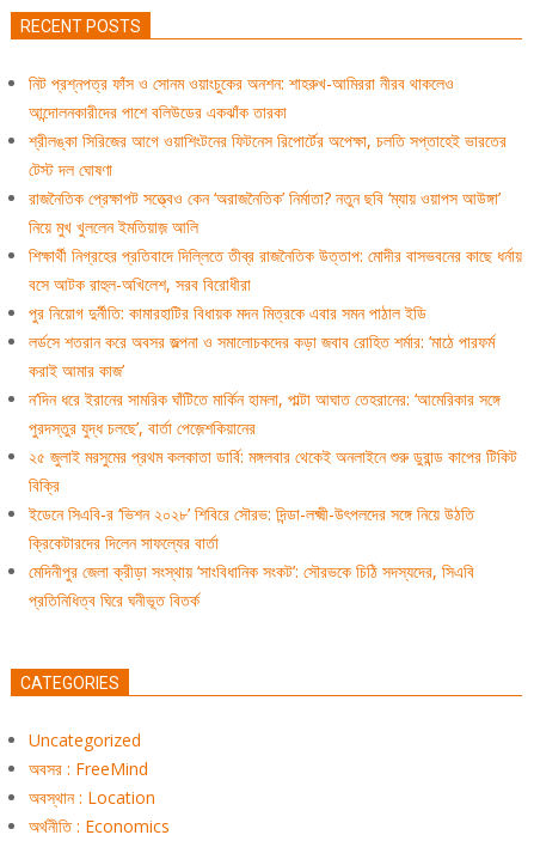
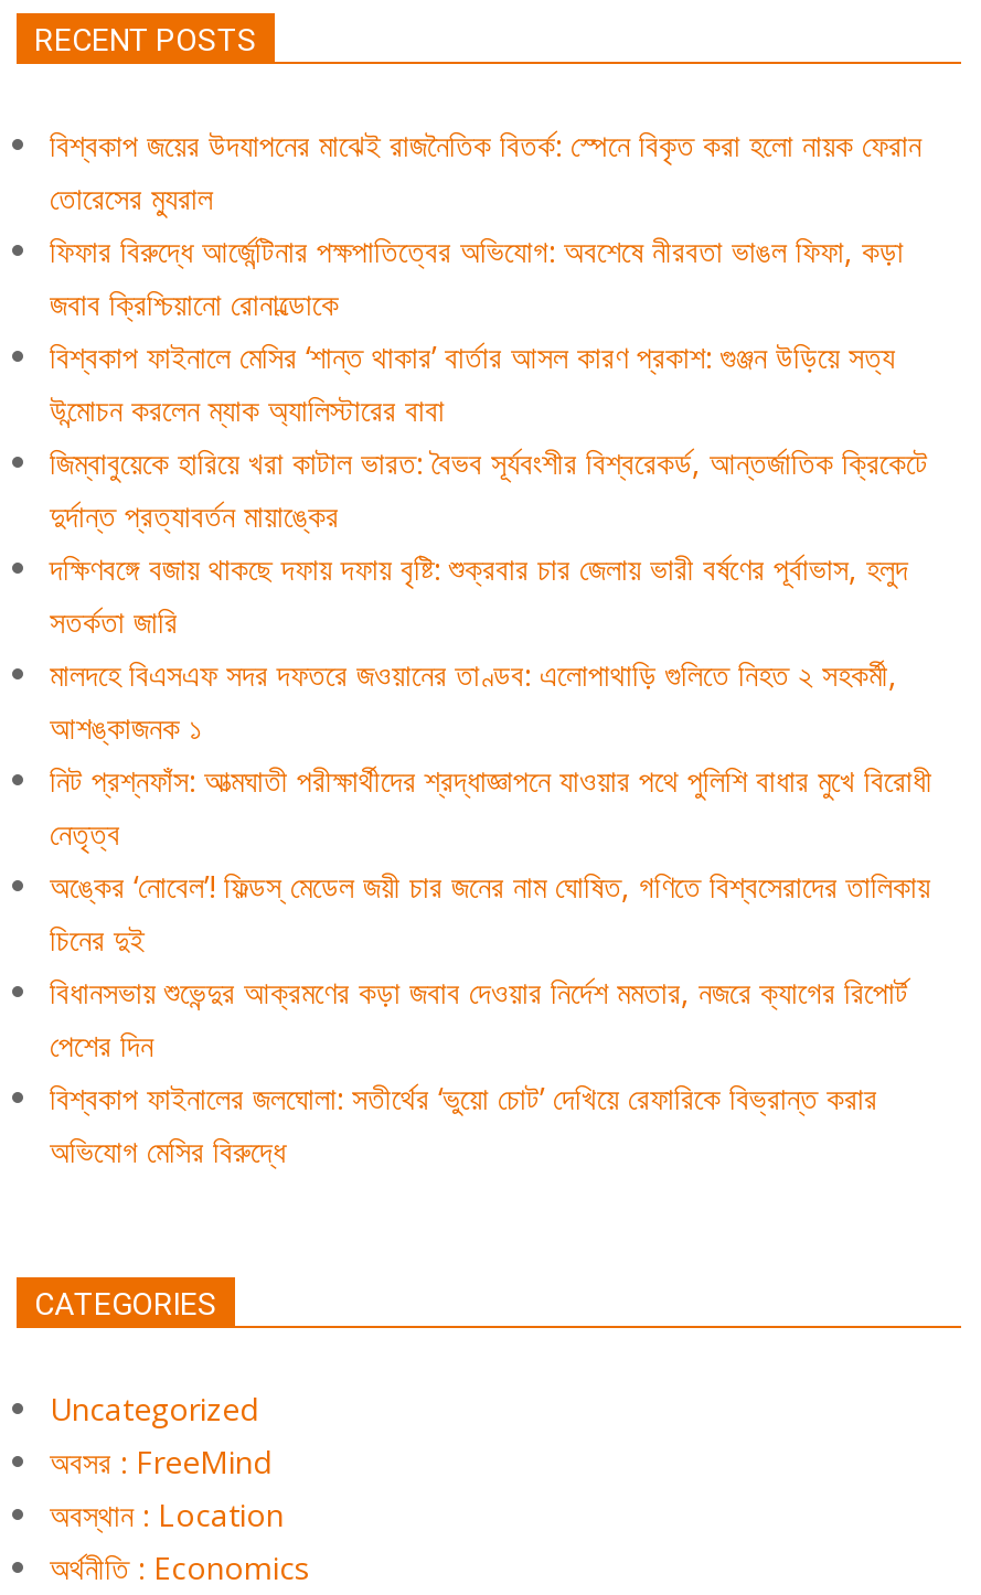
[29,72,522,611] নিট প্রশ্নপত্র ফাঁস ও সোনম ওয়াংচুকের অনশন: শাহরুখ-আমিররা নীরব থাকলেও | আন্দোলনকারীদের পাশে বলিউডের একঝাঁক তারকা | শ্রীলঙ্কা সিরিজের আগে ওয়াশিংটনের ফিটনেস রিপোর্টের অপেক্ষা, চলতি সপ্তাহেই ভারতের | টেস্ট দল ঘোষণা | রাজনৈতিক প্রেক্ষাপট সত্ত্বেও কেন ‘অরাজনৈতিক’ নির্মাতা? নতুন ছবি ‘ম্যায় ওয়াপস আউঙ্গা’ | নিয়ে মুখ খুললেন ইমতিয়াজ় আলি | শিক্ষার্থী নিগ্রহের প্রতিবাদে দিল্লিতে তীব্র রাজনৈতিক উত্তাপ: মোদীর বাসভবনের কাছে ধর্নায় | বসে আটক রাহুল-অখিলেশ, সরব বিরোধীরা | পুর নিয়োগ দুর্নীতি: কামারহাটির বিধায়ক মদন মিত্রকে এবার সমন পাঠাল ইডি | লর্ডসে শতরান করে অবসর জল্পনা ও সমালোচকদের কড়া জবাব রোহিত শর্মার: ‘মাঠে পারফর্ম | করাই আমার কাজ’ | ন’দিন ধরে ইরানের সামরিক ঘাঁটিতে মার্কিন হামলা, পাল্টা আঘাত তেহরানের: ‘আমেরিকার সঙ্গে | পুরদস্তুর যুদ্ধ চলছে’, বার্তা পেজ়েশকিয়ানের | ২৫ জুলাই মরসুমের প্রথম কলকাতা ডার্বি: মঙ্গলবার থেকেই অনলাইনে শুরু ডুরান্ড কাপের টিকিট | বিক্রি | ইডেনে সিএবি-র ‘ভিশন ২০২৮’ শিবিরে সৌরভ: দিন্ডা-লক্ষ্মী-উৎপলদের সঙ্গে নিয়ে উঠতি | ক্রিকেটারদের দিলেন সাফল্যের বার্তা | মেদিনীপুর জেলা ক্রীড়া সংস্থায় ‘সাংবিধানিক সংকট’: সৌরভকে চিঠি সদস্যদের, সিএবি | প্রতিনিধিত্ব ঘিরে ঘনীভূত বিতর্ক -> [50,123,932,1171] বিশ্বকাপ জয়ের উদযাপনের মাঝেই রাজনৈতিক বিতর্ক: স্পেনে বিকৃত করা হলো নায়ক ফেরান | তোরেসের ম্যুরাল | ফিফার বিরুদ্ধে আর্জেন্টিনার পক্ষপাতিত্বের অভিযোগ: অবশেষে নীরবতা ভাঙল ফিফা, কড়া | জবাব ক্রিশ্চিয়ানো রোনাল্ডোকে | বিশ্বকাপ ফাইনালে মেসির ‘শান্ত থাকার’ বার্তার আসল কারণ প্রকাশ: গুঞ্জন উড়িয়ে সত্য | উন্মোচন করলেন ম্যাক অ্যালিস্টারের বাবা | জিম্বাবুয়েকে হারিয়ে খরা কাটাল ভারত: বৈভব সূর্যবংশীর বিশ্বরেকর্ড, আন্তর্জাতিক ক্রিকেটে | দুর্দান্ত প্রত্যাবর্তন মায়াঙ্কের | দক্ষিণবঙ্গে বজায় থাকছে দফায় দফায় বৃষ্টি: শুক্রবার চার জেলায় ভারী বর্ষণের পূর্বাভাস, হলুদ | সতর্কতা জারি | মালদহে বিএসএফ সদর দফতরে জওয়ানের তাণ্ডব: এলোপাথাড়ি গুলিতে নিহত ২ সহকর্মী, | আশঙ্কাজনক ১ | নিট প্রশ্নফাঁস: আত্মঘাতী পরীক্ষার্থীদের শ্রদ্ধাজ্ঞাপনে যাওয়ার পথে পুলিশি বাধার মুখে বিরোধী | নেতৃত্ব | অঙ্কের ‘নোবেল’! ফিল্ডস্‌ মেডেল জয়ী চার জনের নাম ঘোষিত, গণিতে বিশ্বসেরাদের তালিকায় | চিনের দুই | বিধানসভায় শুভেন্দুর আক্রমণের কড়া জবাব দেওয়ার নির্দেশ মমতার, নজরে ক্যাগের রিপোর্ট | পেশের দিন | বিশ্বকাপ ফাইনালের জলঘোলা: সতীর্থের ‘ভুয়ো চোট’ দেখিয়ে রেফারিকে বিভ্রান্ত করার | অভিযোগ মেসির বিরুদ্ধে

